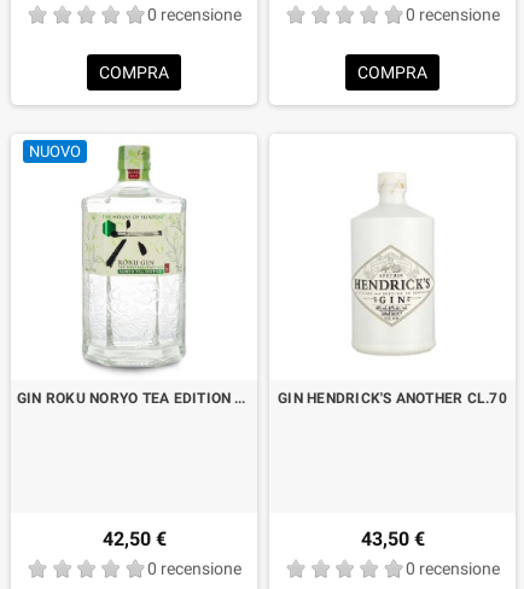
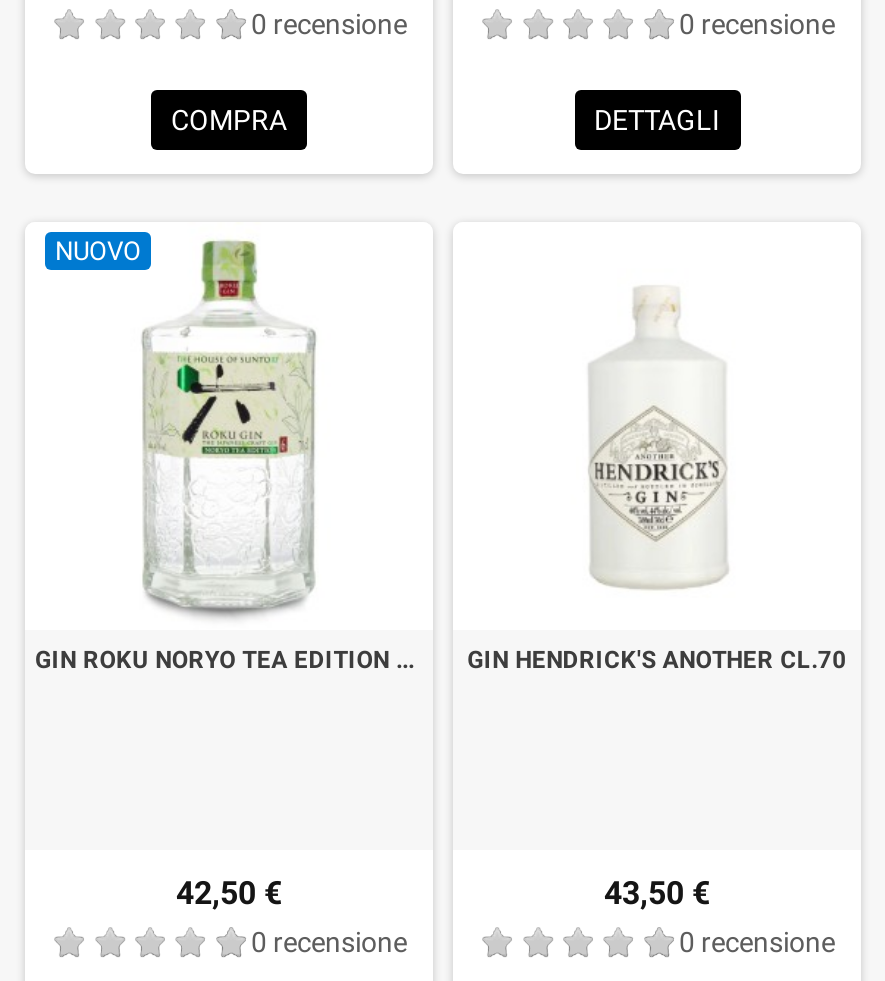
[357,63,427,82] COMPRA -> [594,104,720,136] DETTAGLI

